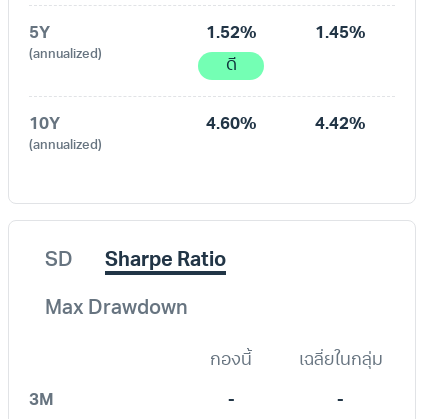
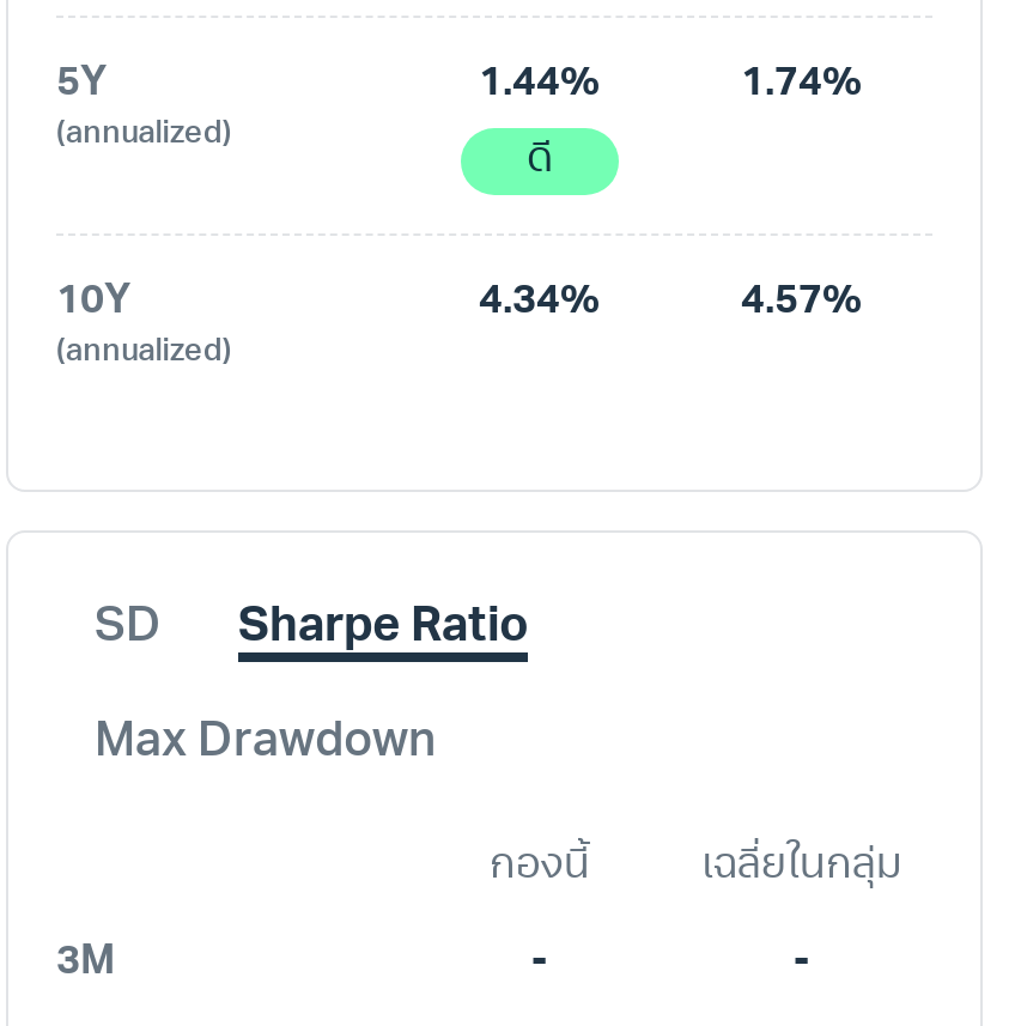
[205,25,256,42] 1.52% -> [479,64,601,105] 1.44%
[315,25,366,42] 1.45% -> [741,64,863,105] 1.74%
[205,116,256,133] 4.60% -> [479,282,601,323] 4.34%
[315,116,366,133] 4.42% -> [741,282,863,323] 4.57%

